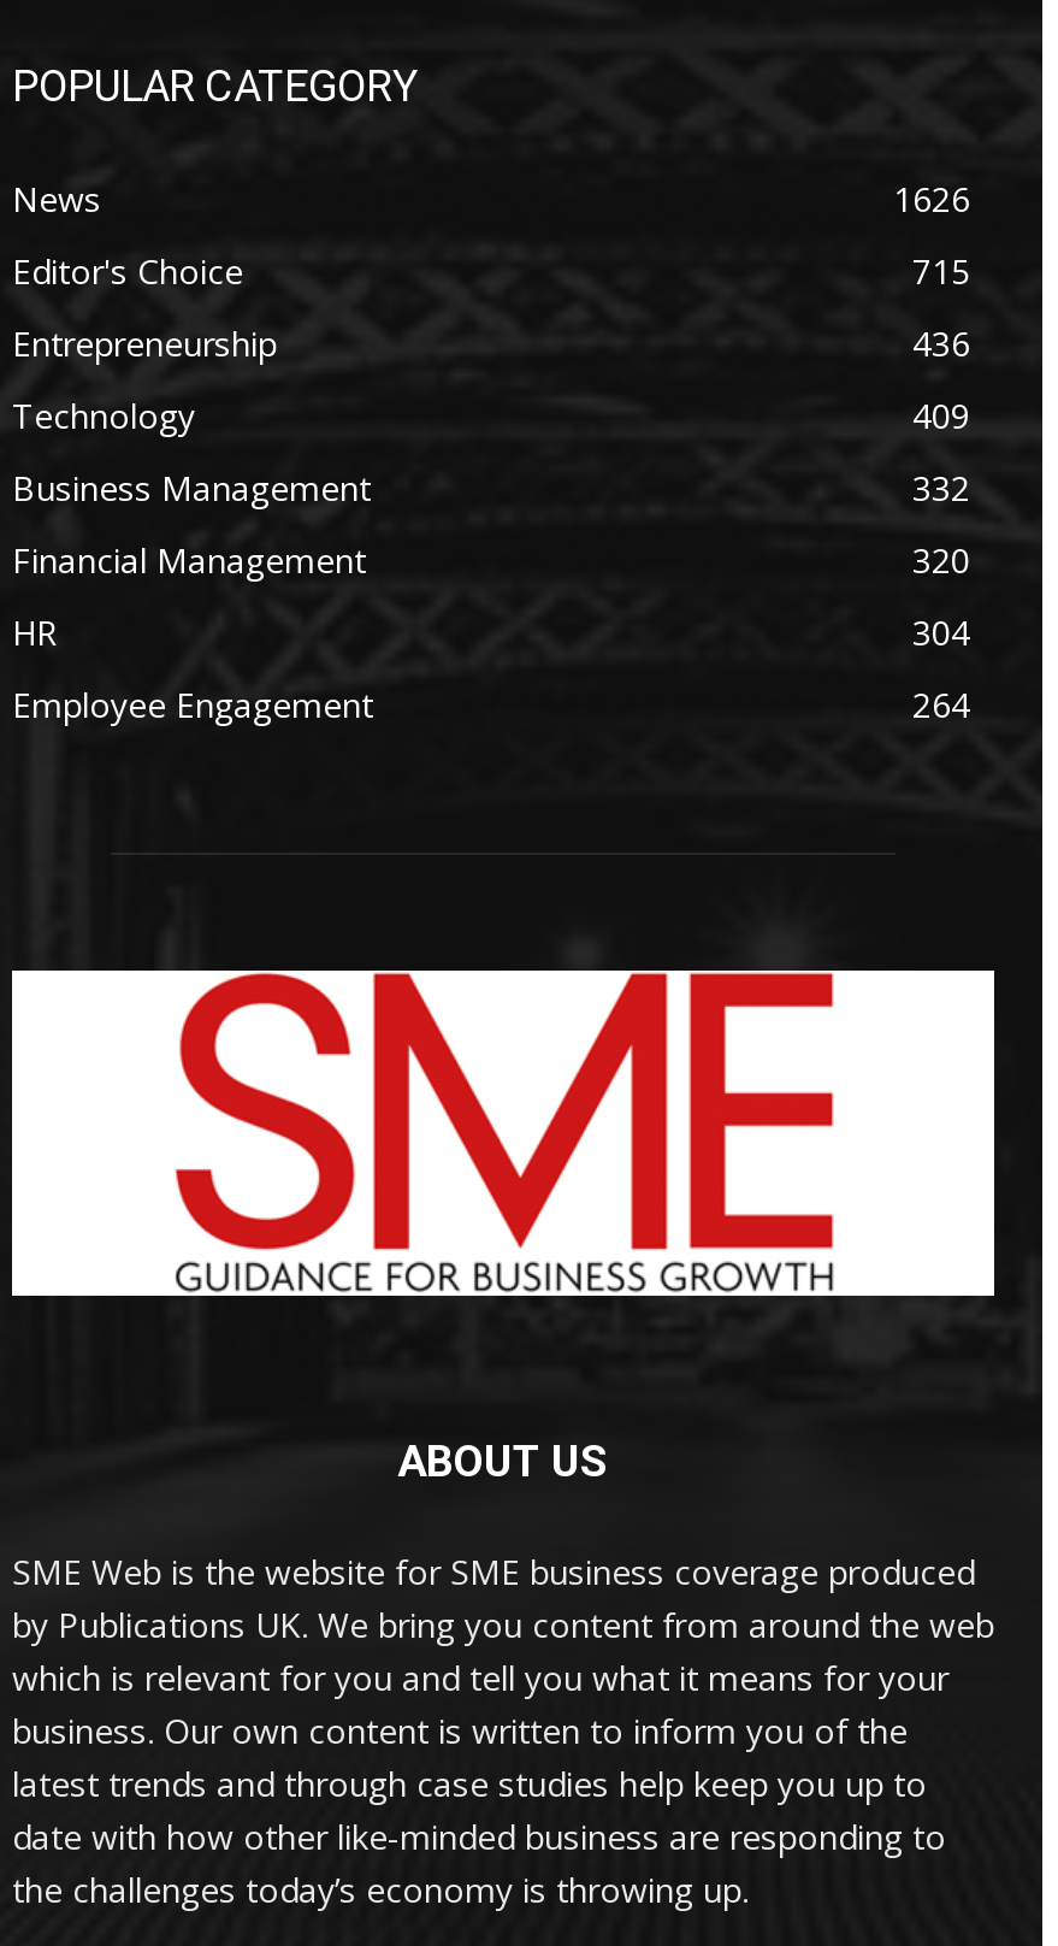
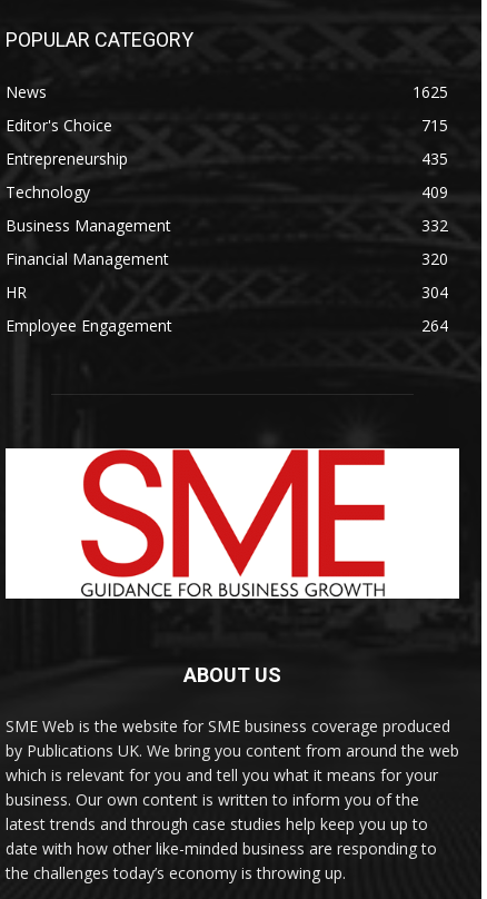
[893,175,970,221] 1626 -> [413,81,448,102] 1625
[912,320,970,365] 436 -> [421,148,448,169] 435

